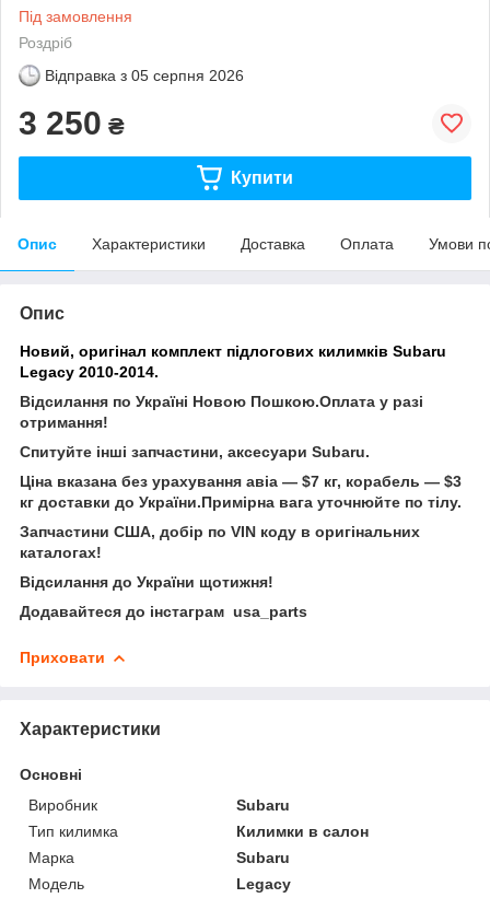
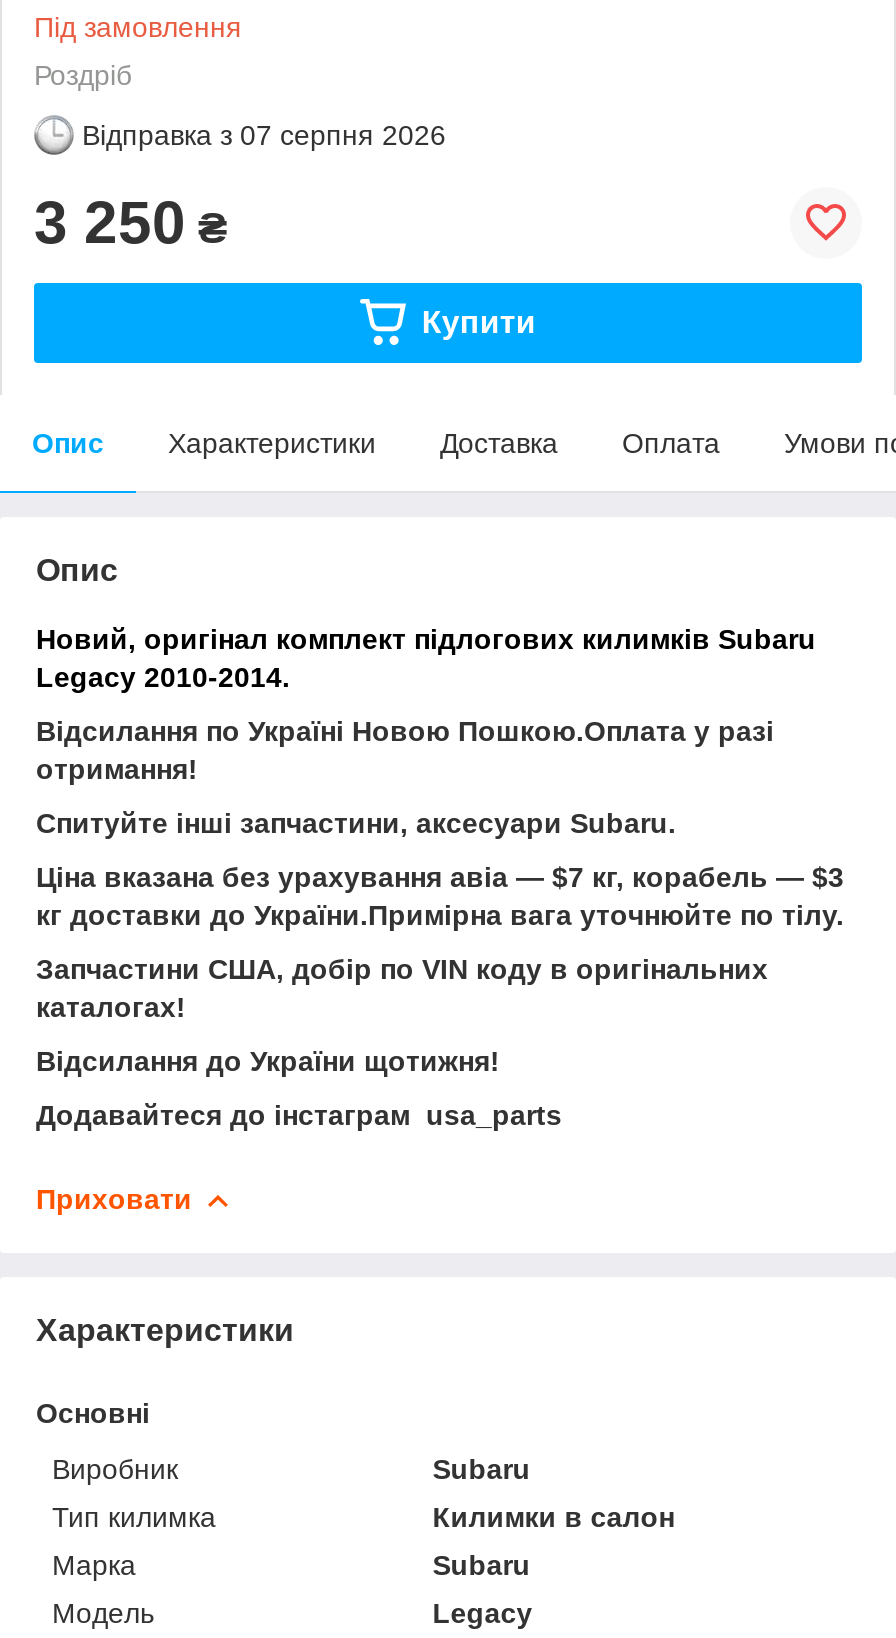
[45,67,244,84] Відправка з 05 серпня 2026 -> [82,119,446,151] Відправка з 07 серпня 2026

